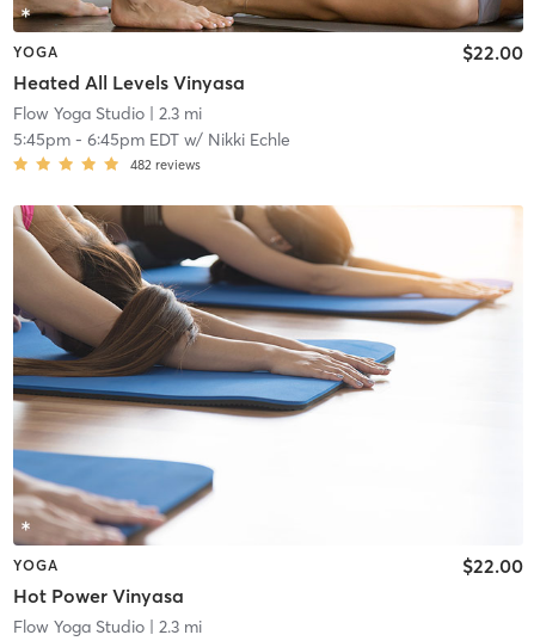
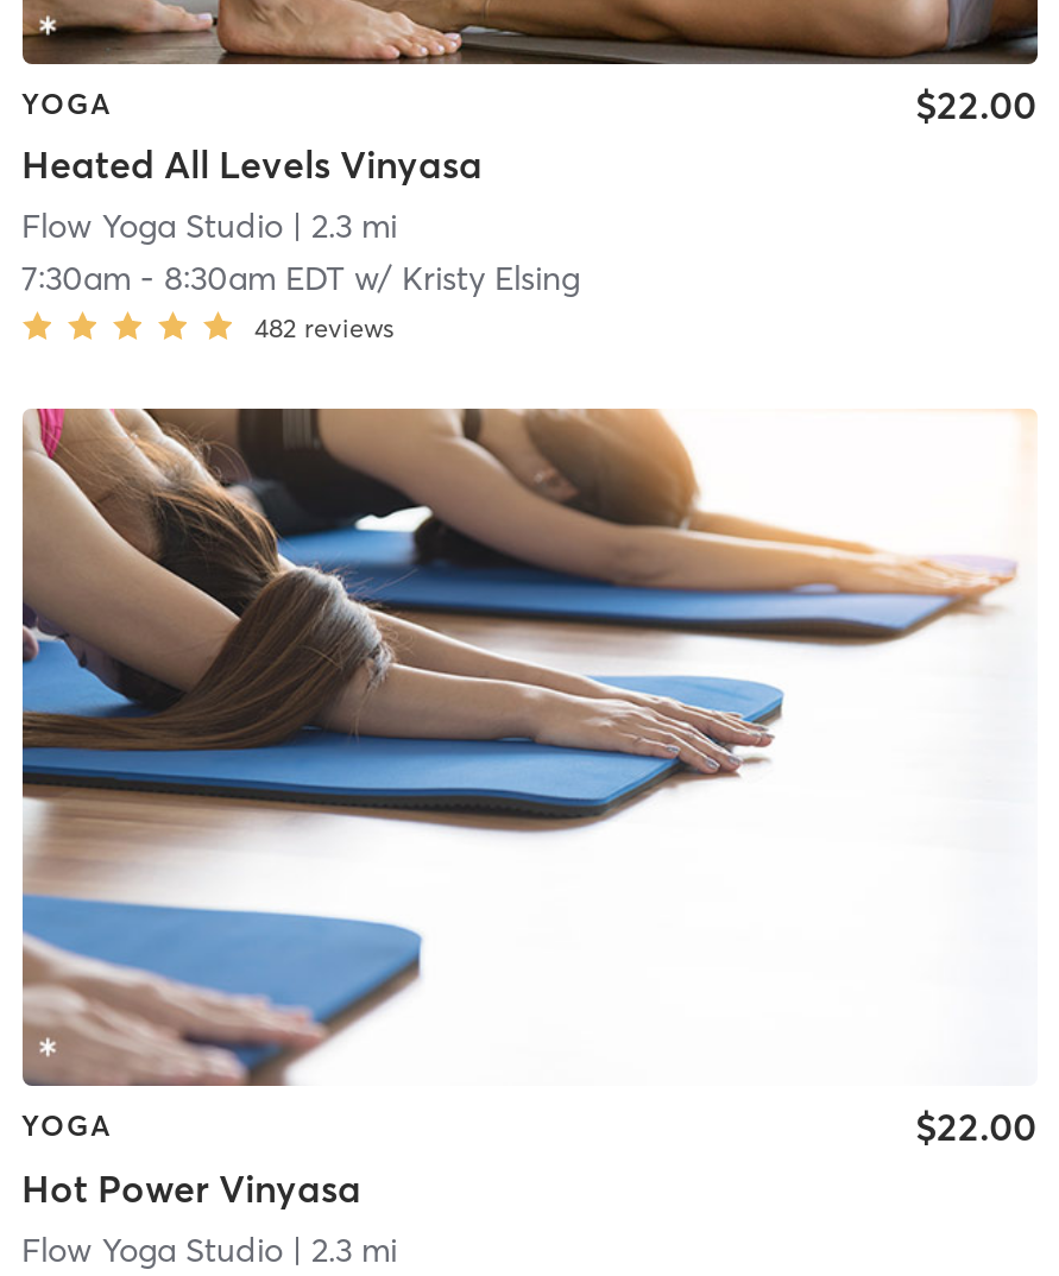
[13,129,290,151] 5:45pm - 6:45pm EDT w/ Nikki Echle -> [21,257,580,300] 7:30am - 8:30am EDT w/ Kristy Elsing

